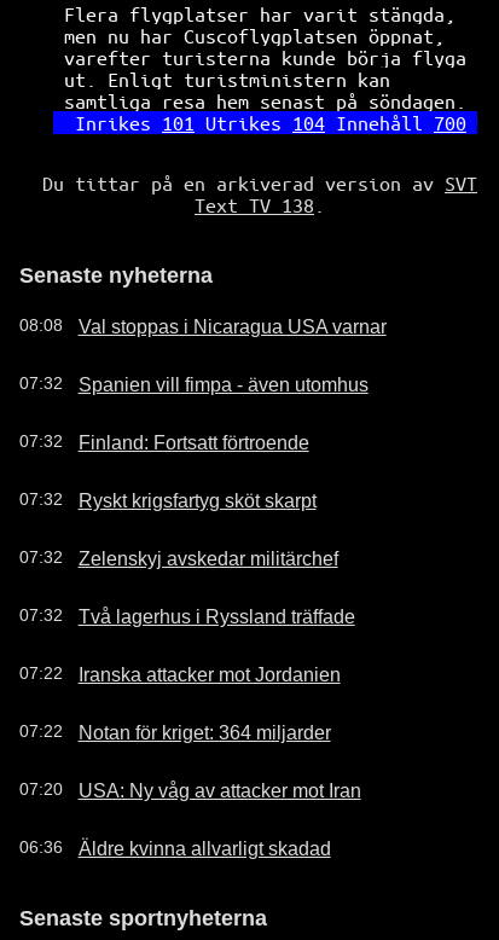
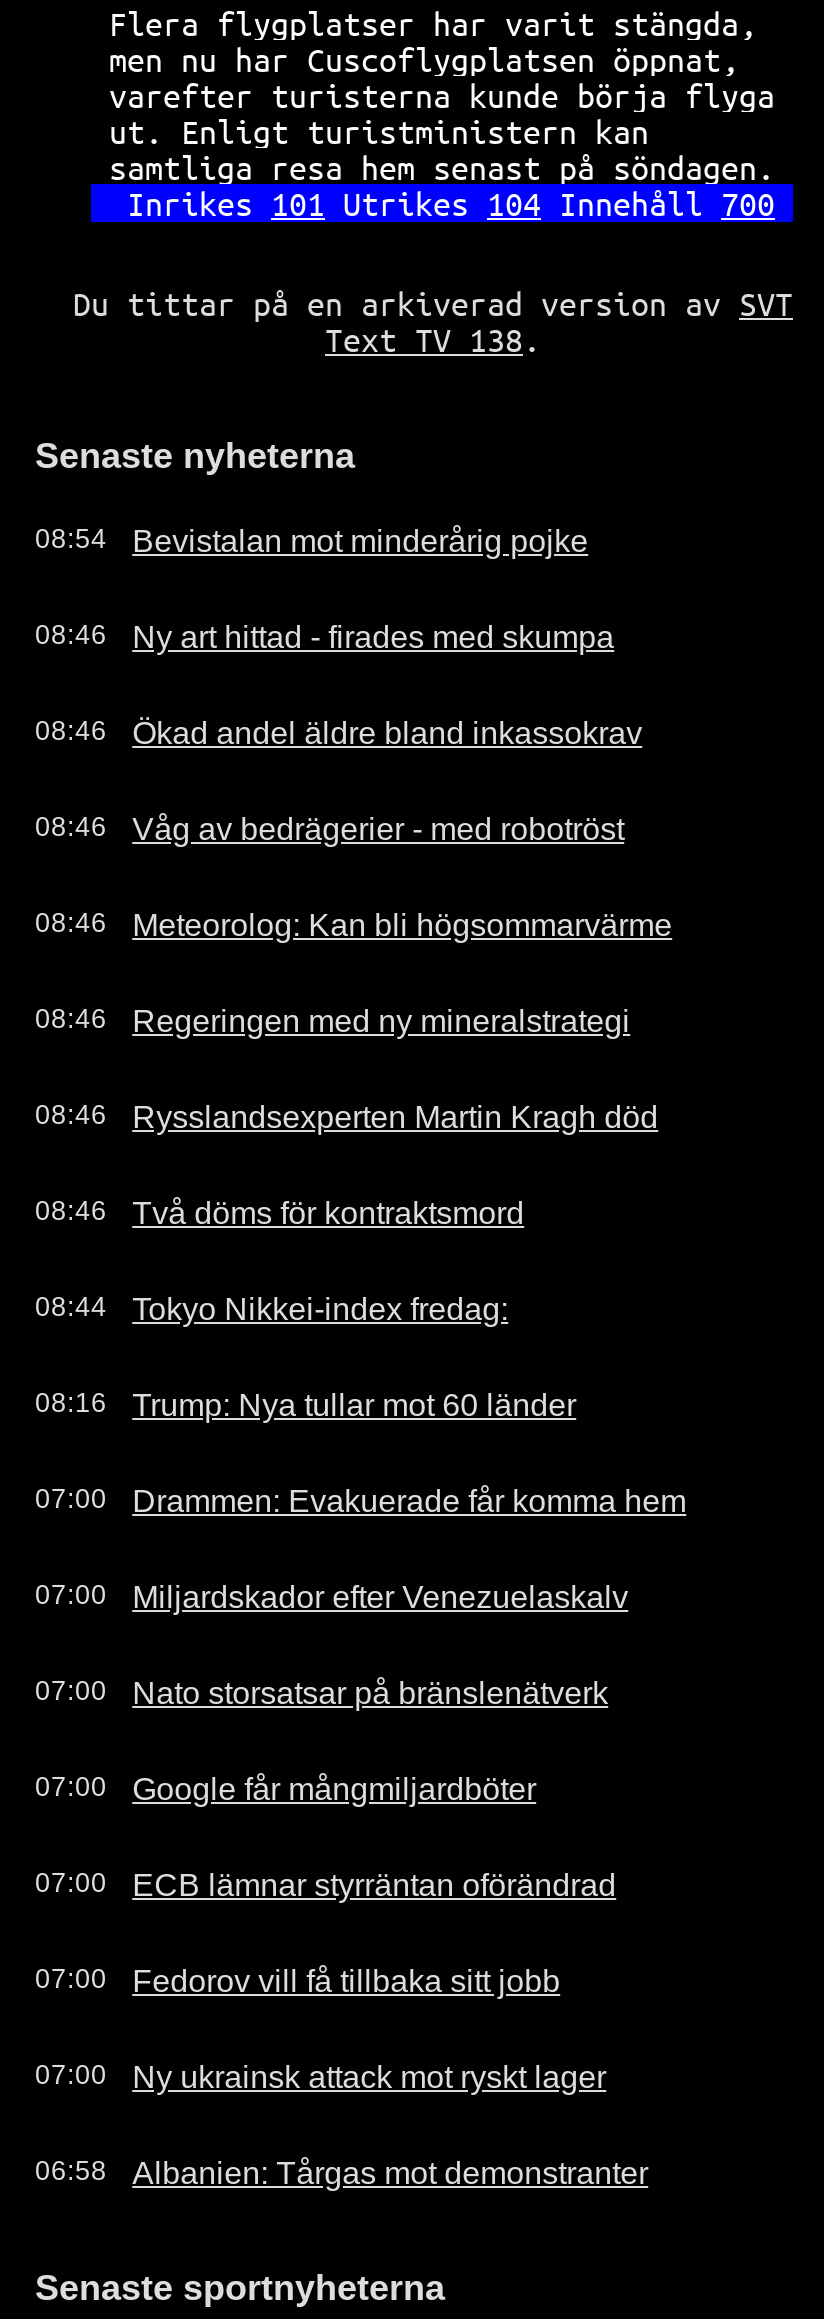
[19,315,386,859] 08:08 | Val stoppas i Nicaragua USA varnar | 07:32 | Spanien vill fimpa - även utomhus | 07:32 | Finland: Fortsatt förtroende | 07:32 | Ryskt krigsfartyg sköt skarpt | 07:32 | Zelenskyj avskedar militärchef | 07:32 | Två lagerhus i Ryssland träffade | 07:22 | Iranska attacker mot Jordanien | 07:22 | Notan för kriget: 364 miljarder | 07:20 | USA: Ny våg av attacker mot Iran | 06:36 | Äldre kvinna allvarligt skadad -> [35,522,686,2190] 08:54 | Bevistalan mot minderårig pojke | 08:46 | Ny art hittad - firades med skumpa | 08:46 | Ökad andel äldre bland inkassokrav | 08:46 | Våg av bedrägerier - med robotröst | 08:46 | Meteorolog: Kan bli högsommarvärme | 08:46 | Regeringen med ny mineralstrategi | 08:46 | Rysslandsexperten Martin Kragh död | 08:46 | Två döms för kontraktsmord | 08:44 | Tokyo Nikkei-index fredag: | 08:16 | Trump: Nya tullar mot 60 länder | 07:00 | Drammen: Evakuerade får komma hem | 07:00 | Miljardskador efter Venezuelaskalv | 07:00 | Nato storsatsar på bränslenätverk | 07:00 | Google får mångmiljardböter | 07:00 | ECB lämnar styrräntan oförändrad | 07:00 | Fedorov vill få tillbaka sitt jobb | 07:00 | Ny ukrainsk attack mot ryskt lager | 06:58 | Albanien: Tårgas mot demonstranter

